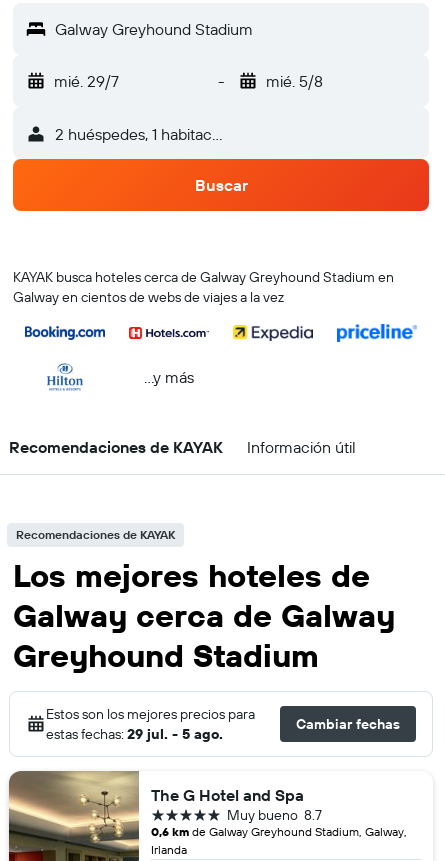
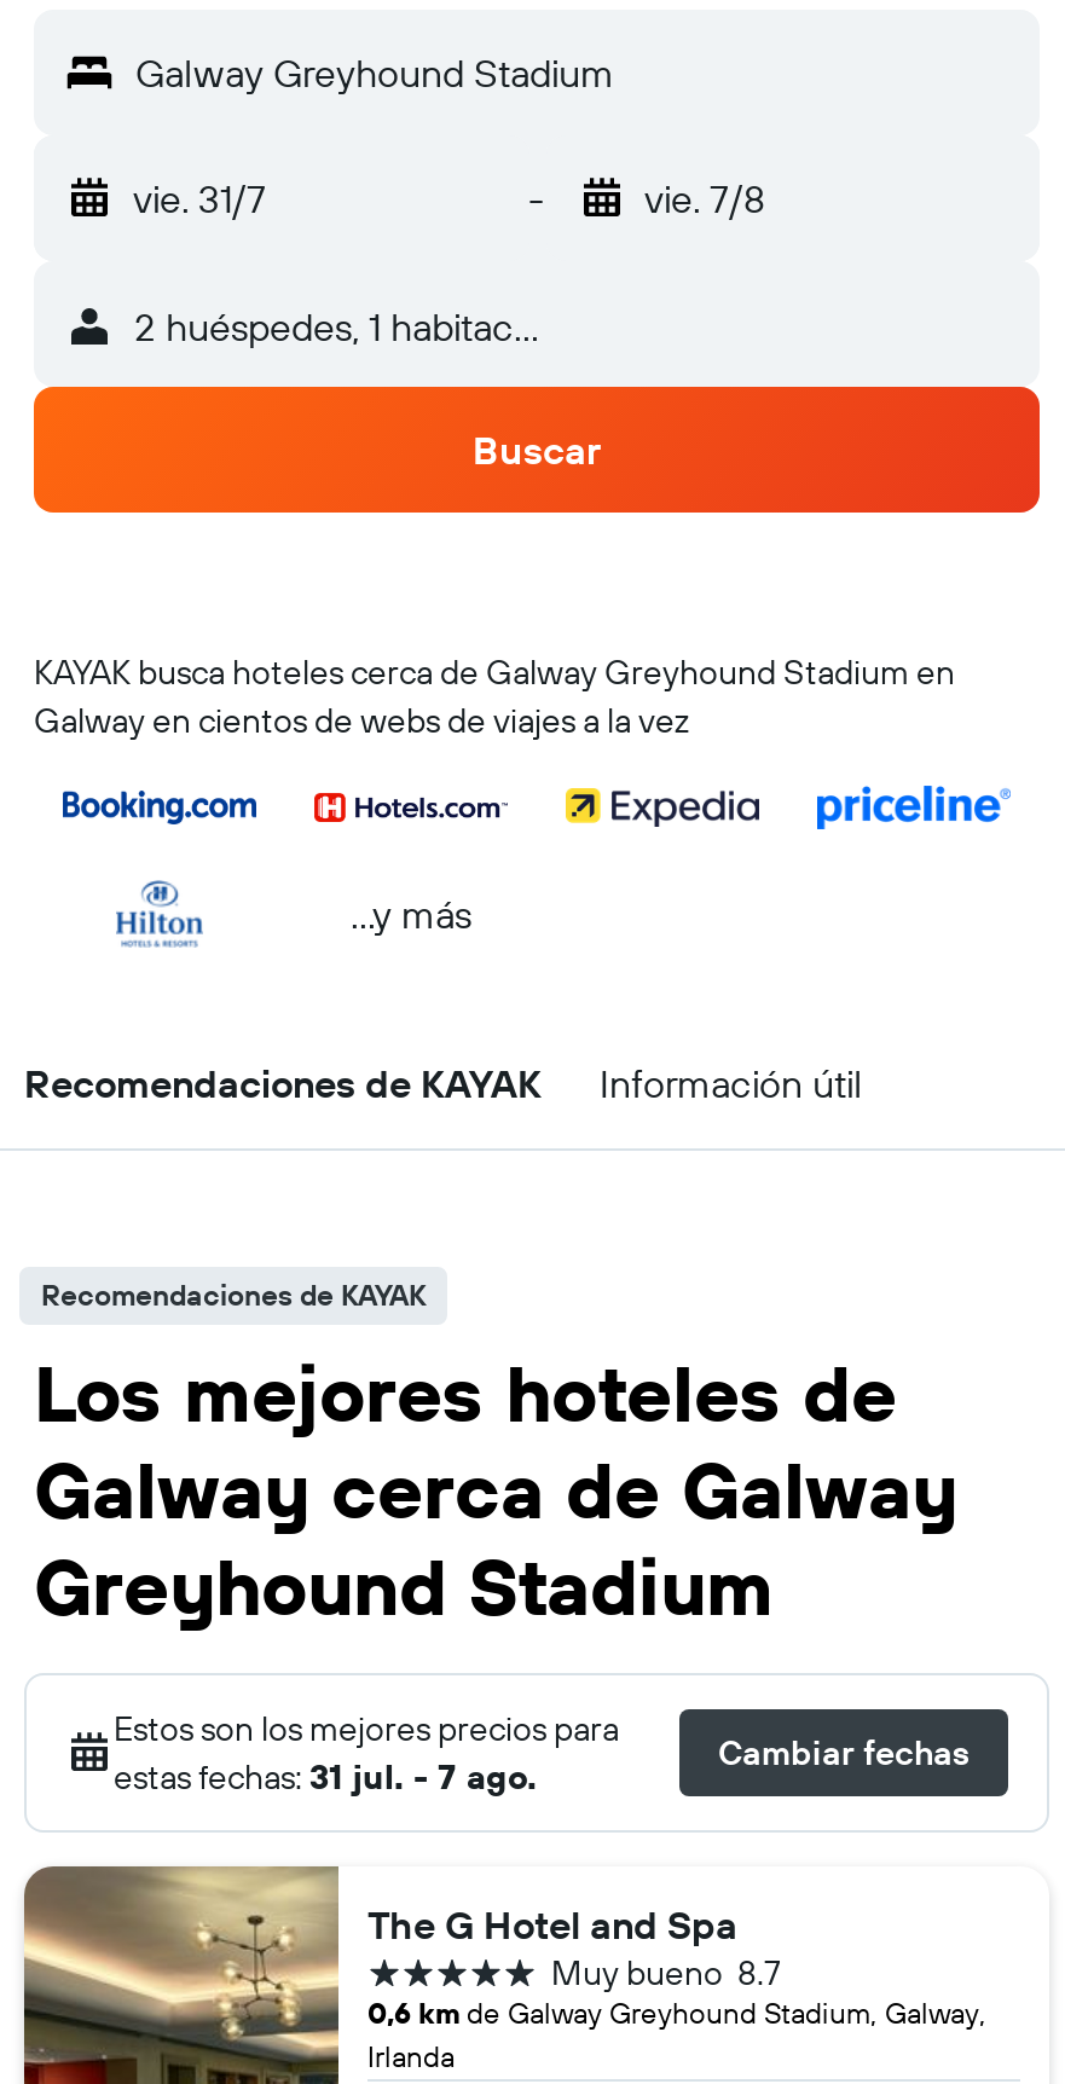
[54,71,119,91] mié. 29/7 -> [133,174,266,222] vie. 31/7
[265,71,322,91] mié. 5/8 -> [644,174,765,222] vie. 7/8
[46,725,223,743] estas fechas: 29 jul. - 5 ago. -> [114,1755,537,1799] estas fechas: 31 jul. - 7 ago.

